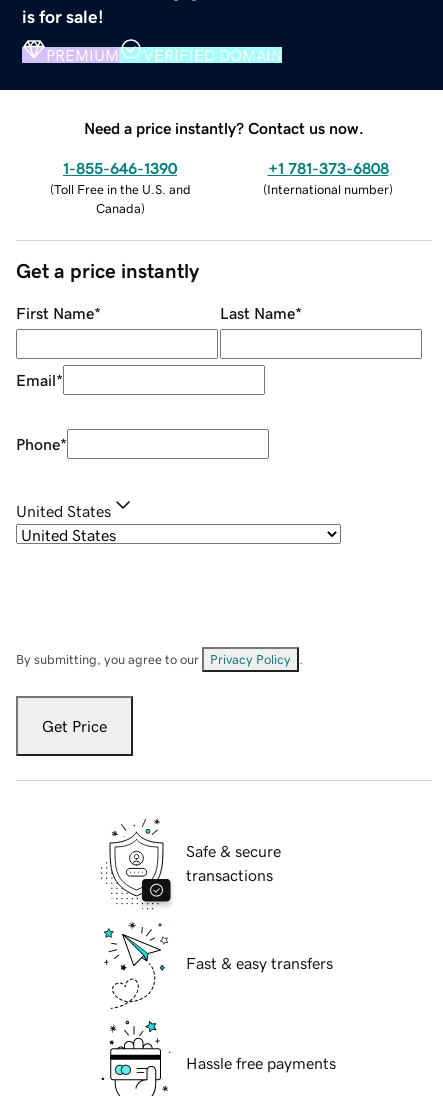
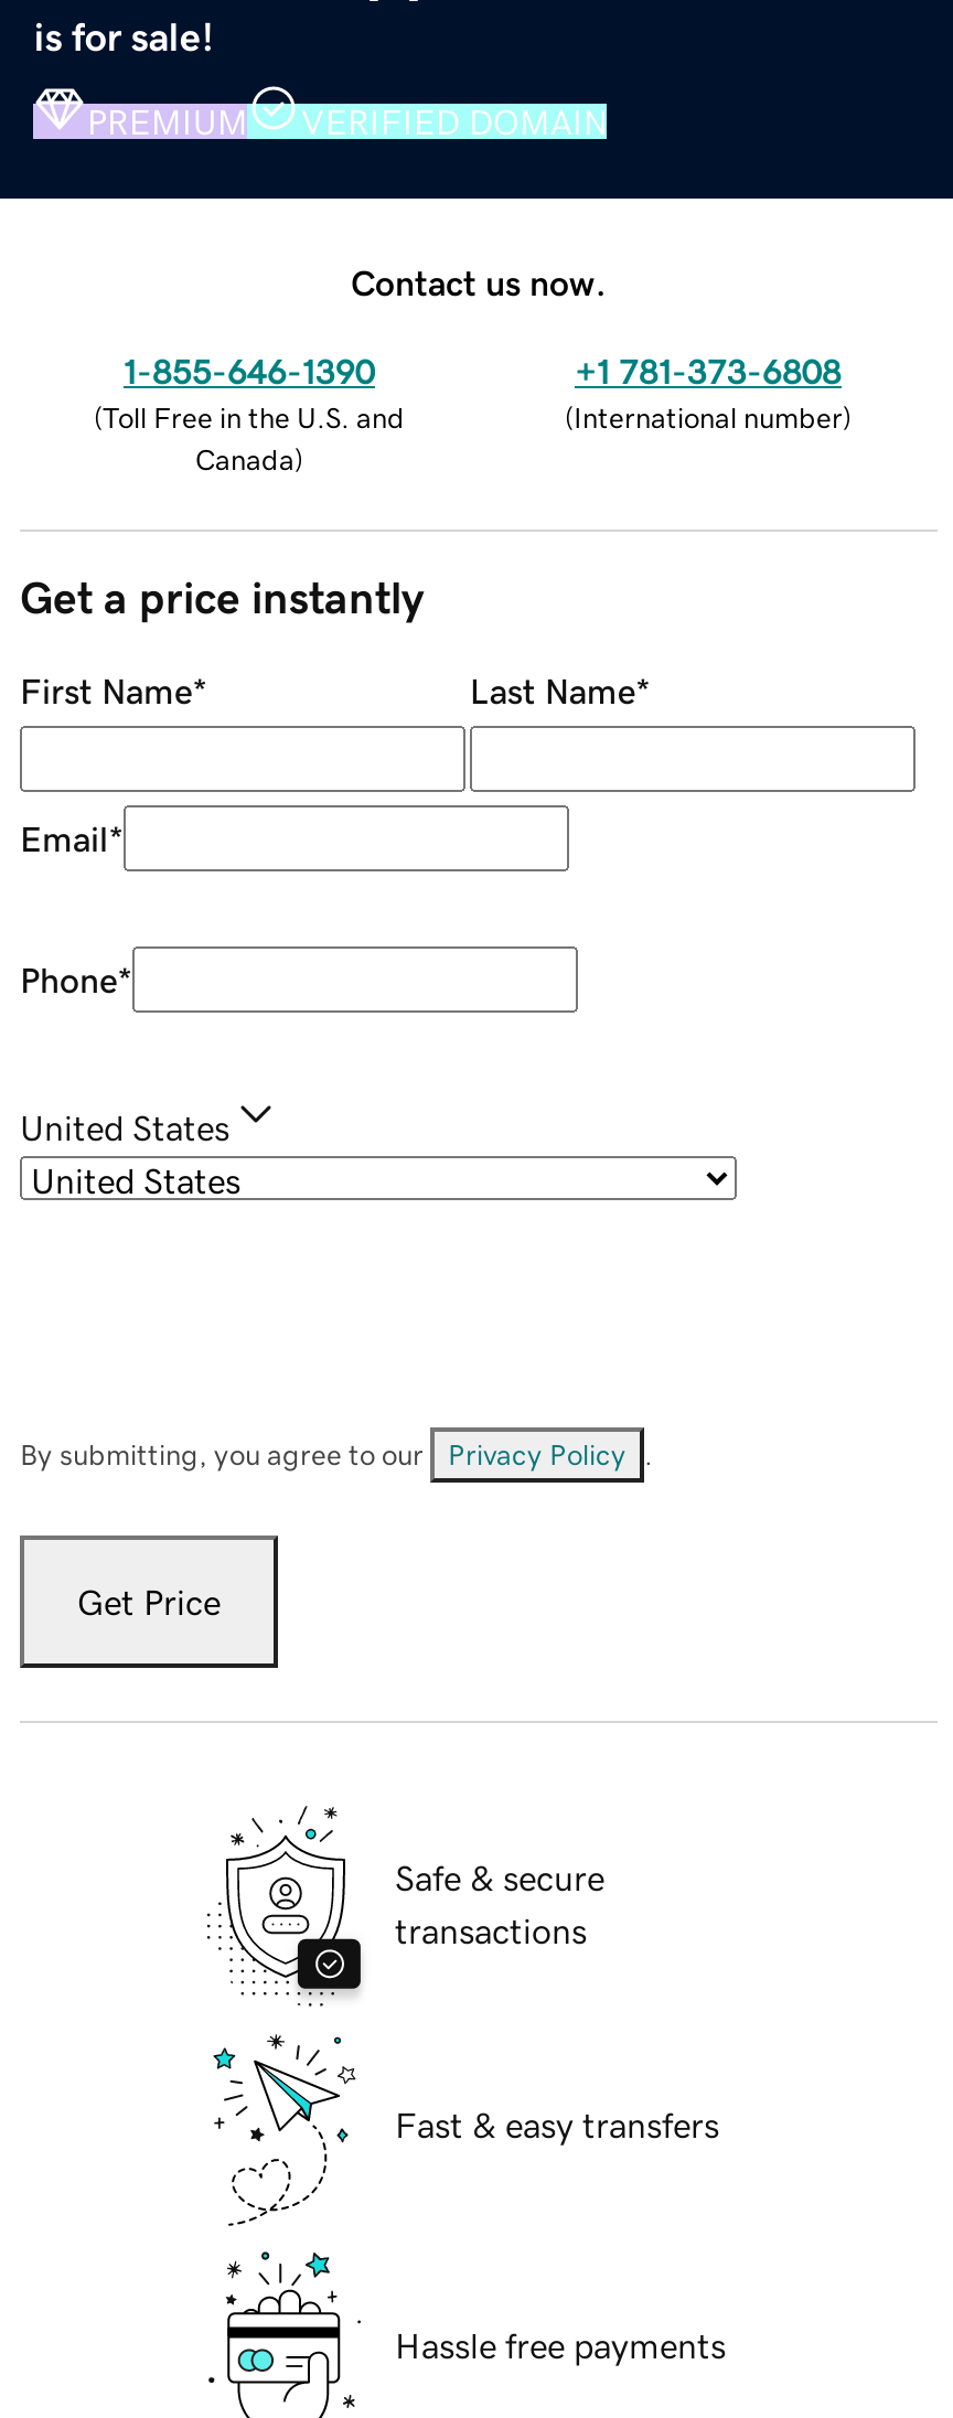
[84,120,364,136] Need a price instantly? Contact us now. -> [351,264,607,299] Contact us now.

